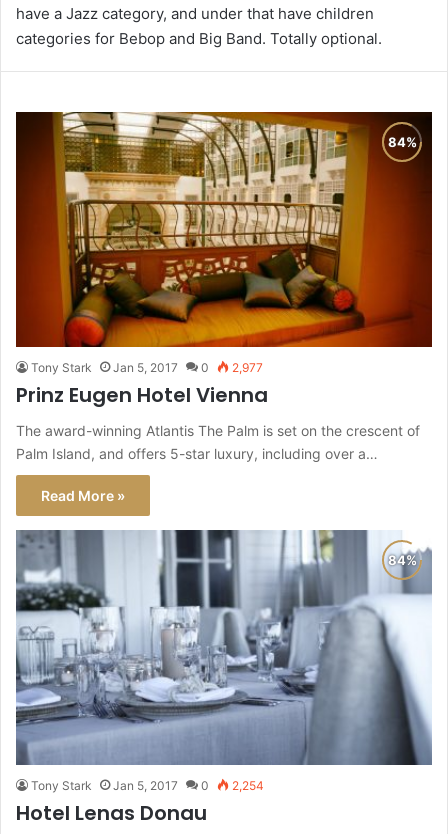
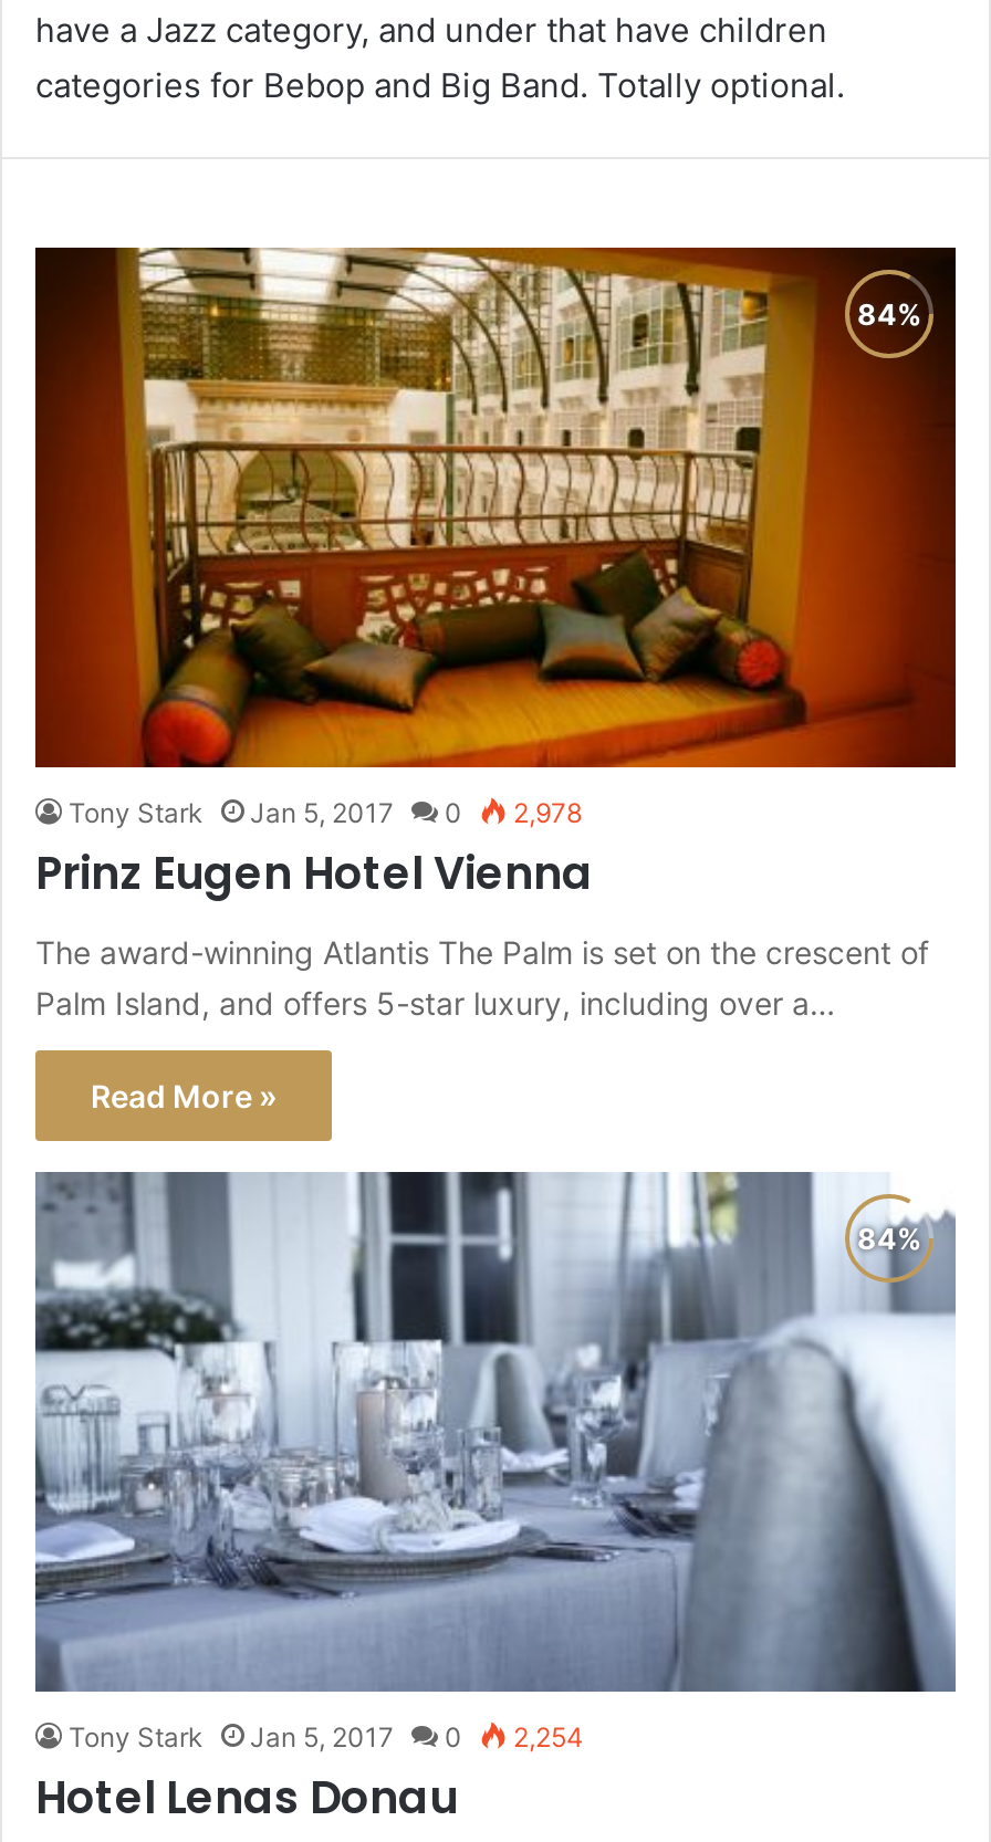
[31,360,263,375] Tony Stark Jan 5, 2017 0 2,977 -> [69,796,582,829] Tony Stark Jan 5, 2017 0 2,978

